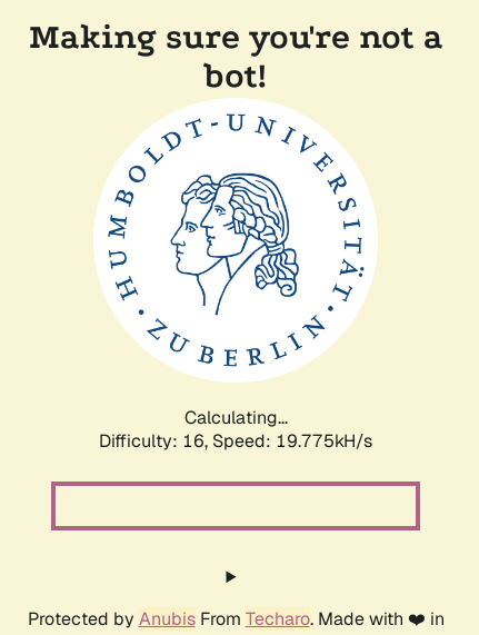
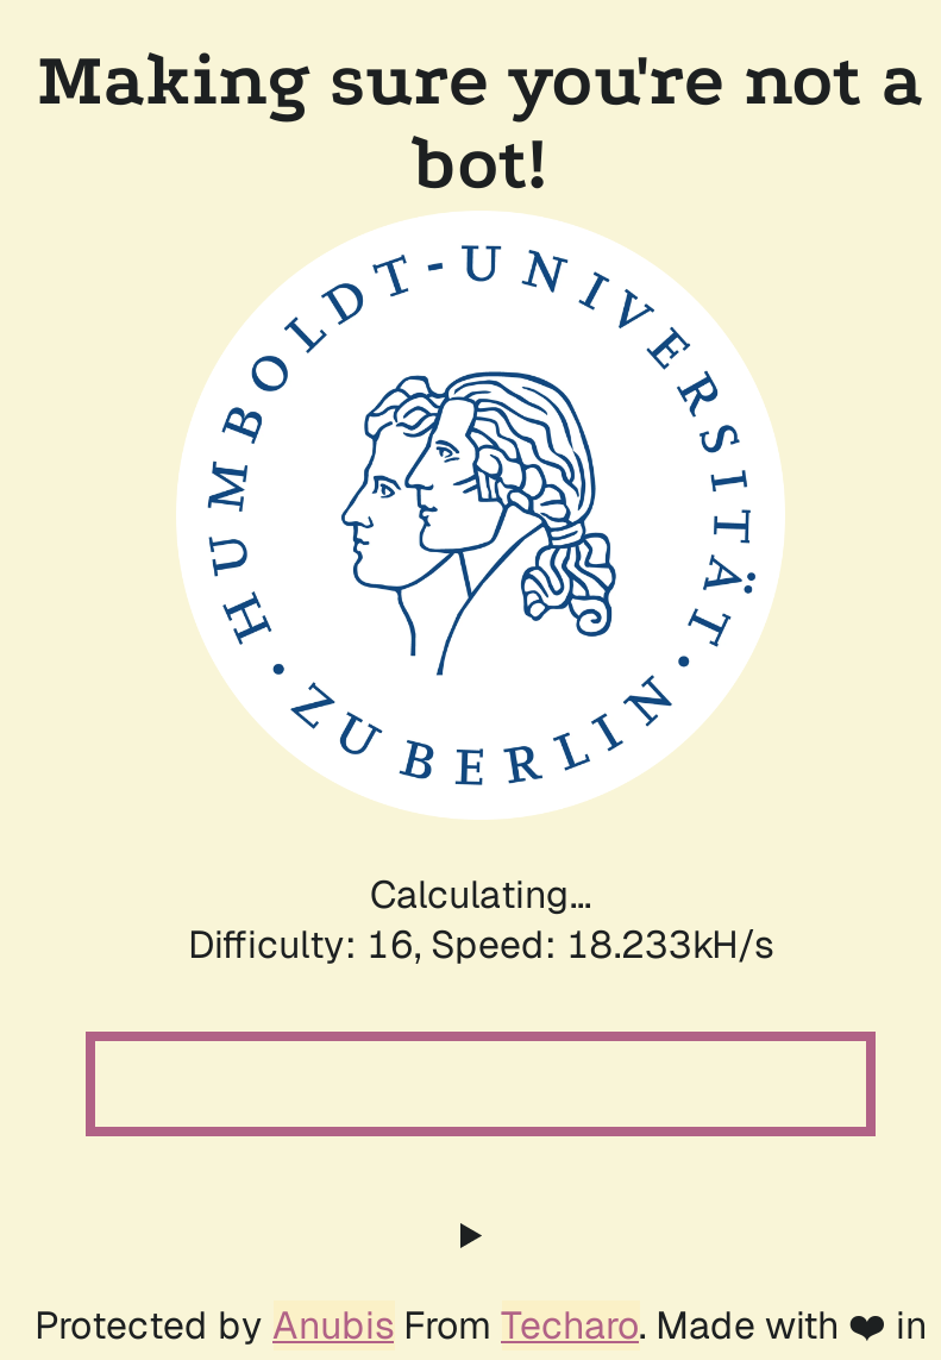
[99,429,372,453] Difficulty: 16, Speed: 19.775kH/s -> [188,920,773,970] Difficulty: 16, Speed: 18.233kH/s

